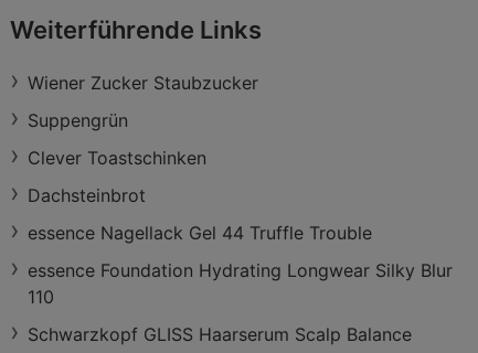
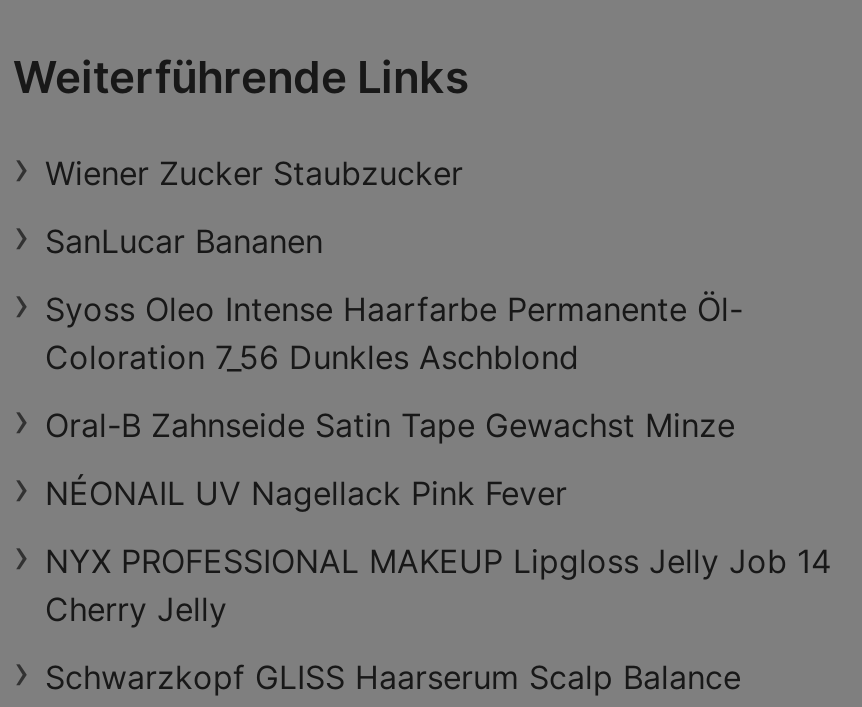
[28,109,128,131] Suppengrün -> [45,221,323,261] SanLucar Bananen
[28,146,206,169] Clever Toastschinken -> [45,289,743,377] Syoss Oleo Intense Haarfarbe Permanente Öl- | Coloration 7_56 Dunkles Aschblond
[28,184,146,206] Dachsteinbrot -> [45,405,735,445] Oral-B Zahnseide Satin Tape Gewachst Minze
[28,222,372,244] essence Nagellack Gel 44 Truffle Trouble -> [45,473,567,513] NÉONAIL UV Nagellack Pink Fever
[28,259,453,308] essence Foundation Hydrating Longwear Silky Blur | 110 -> [45,541,831,629] NYX PROFESSIONAL MAKEUP Lipgloss Jelly Job 14 | Cherry Jelly

